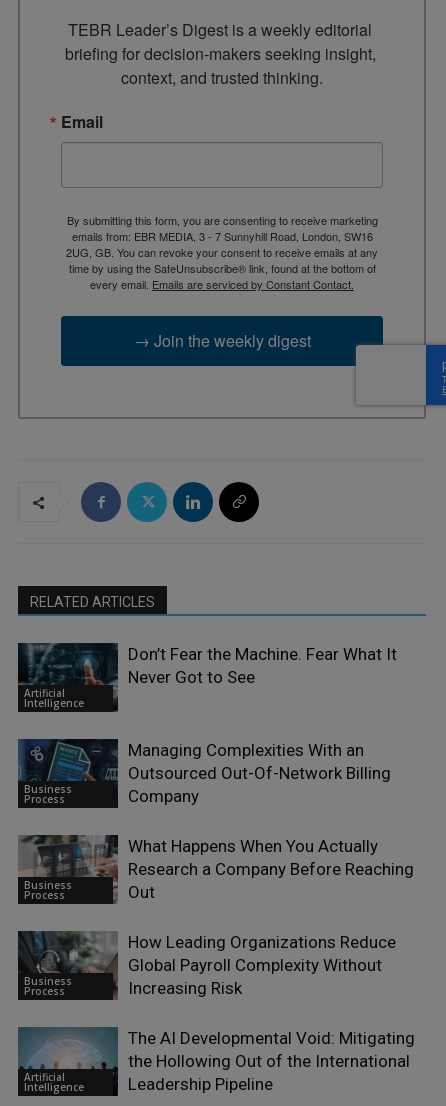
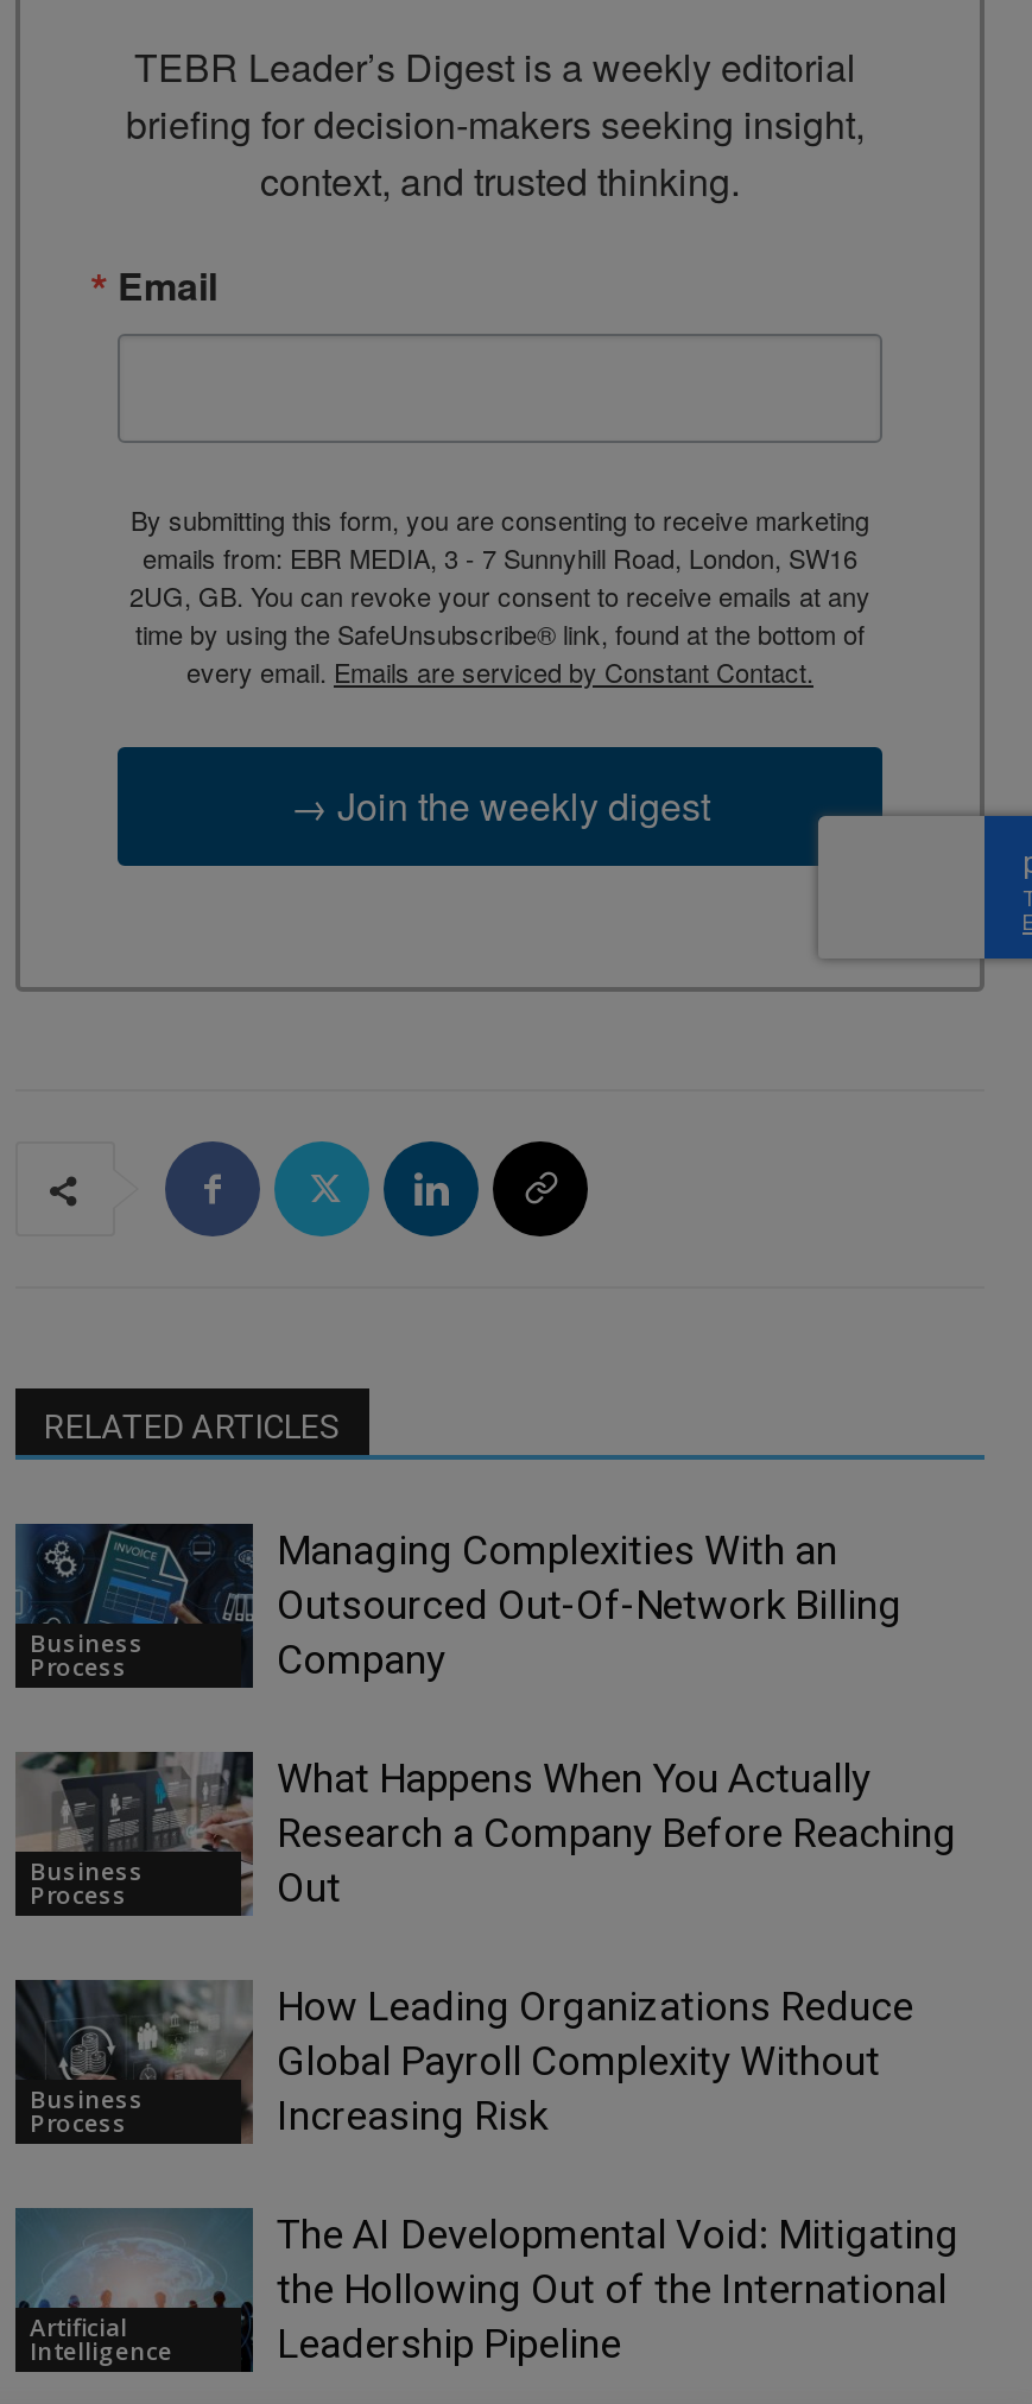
[17,643,118,710] [image] | Artificial | Intelligence -> none
[128,644,397,687] Don’t Fear the Machine. Fear What It | Never Got to See -> none

